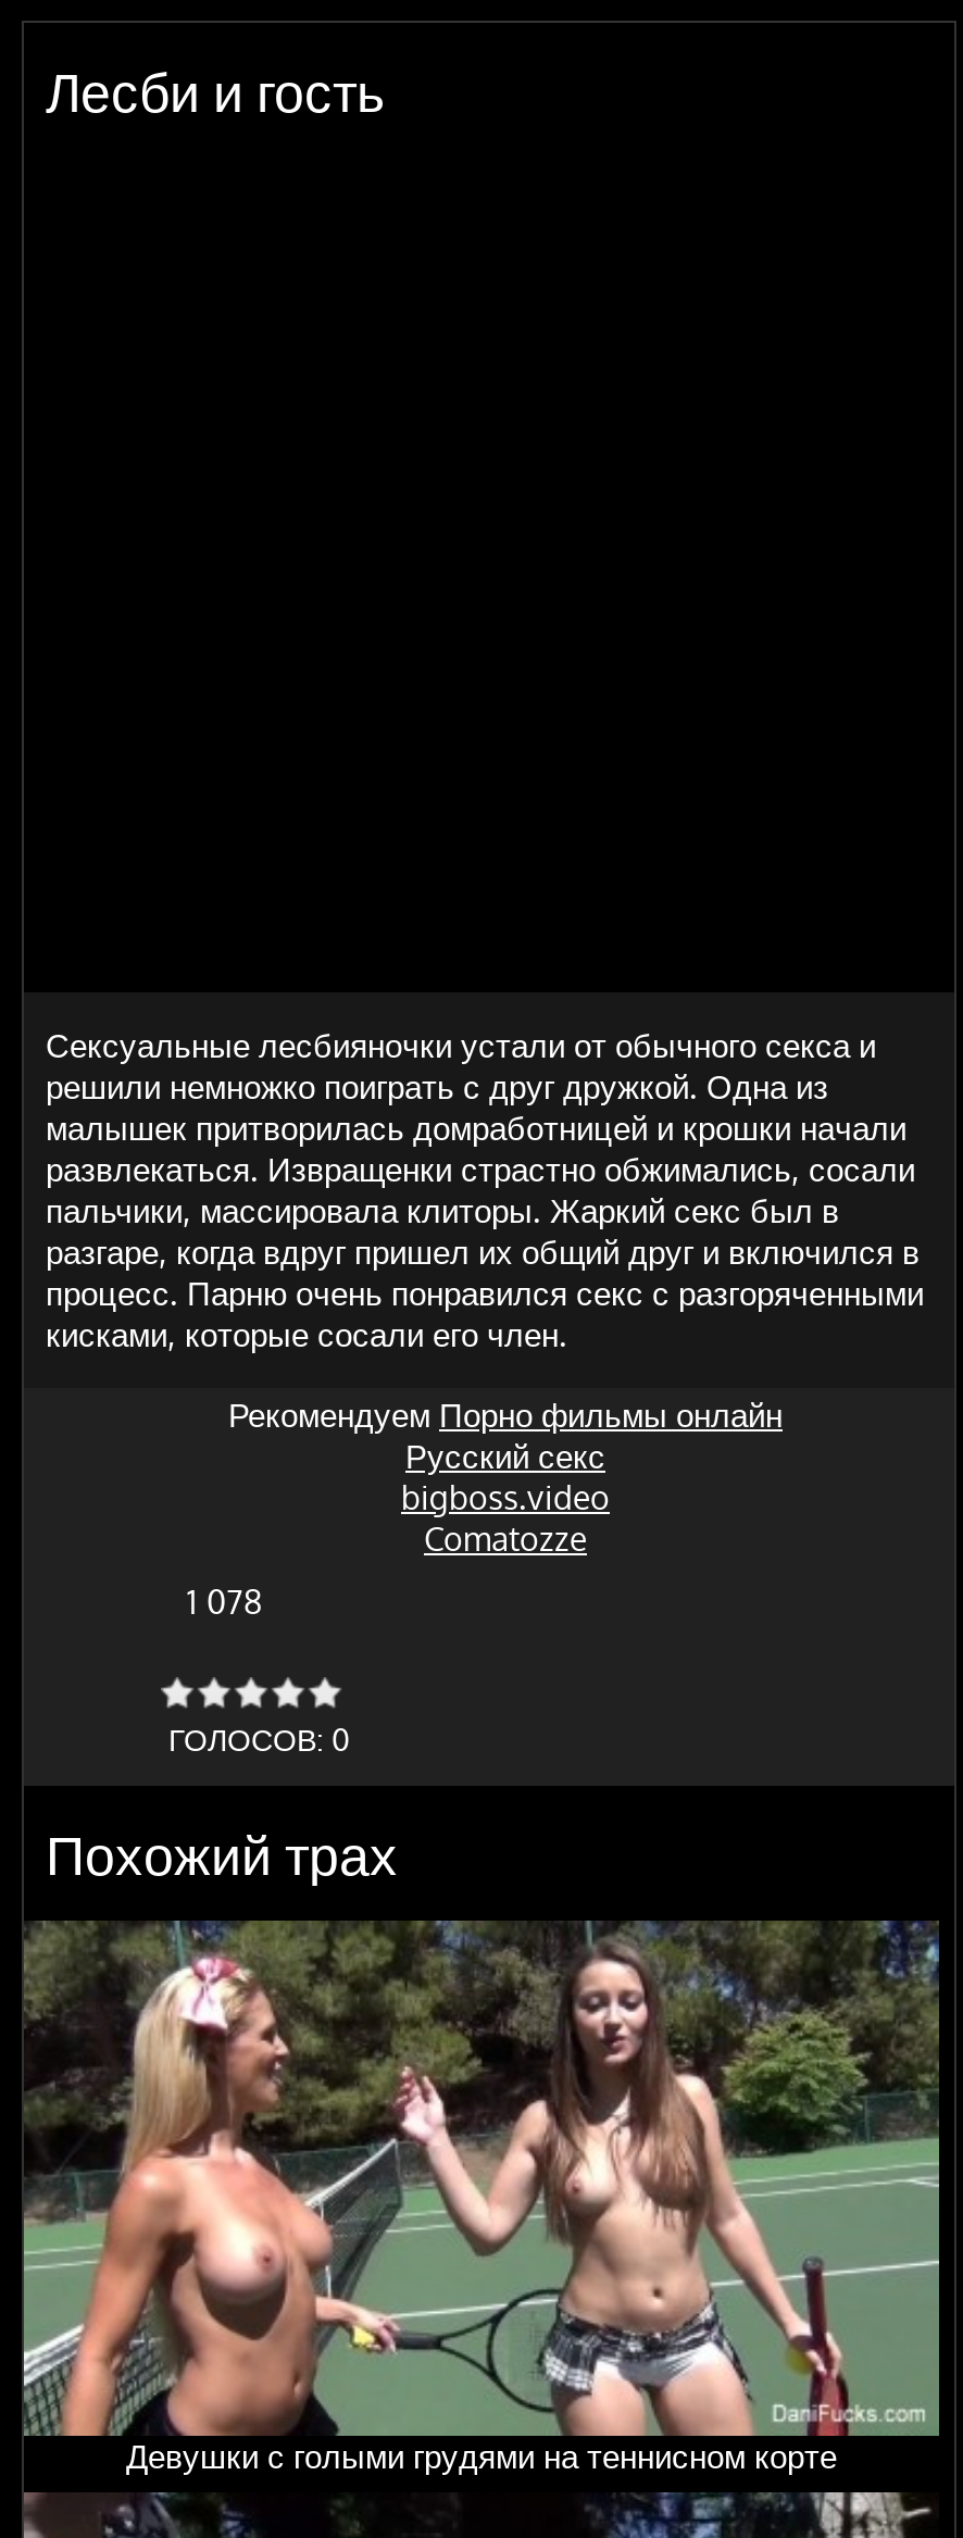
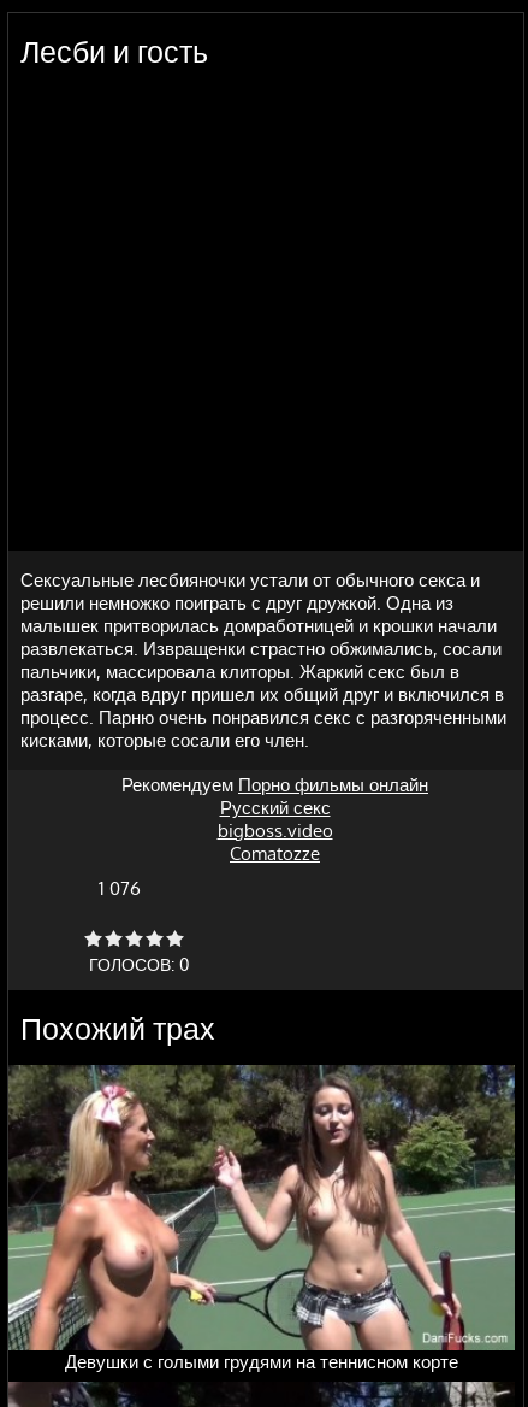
[187,1581,263,1623] 1 078 -> [99,877,141,900] 1 076

